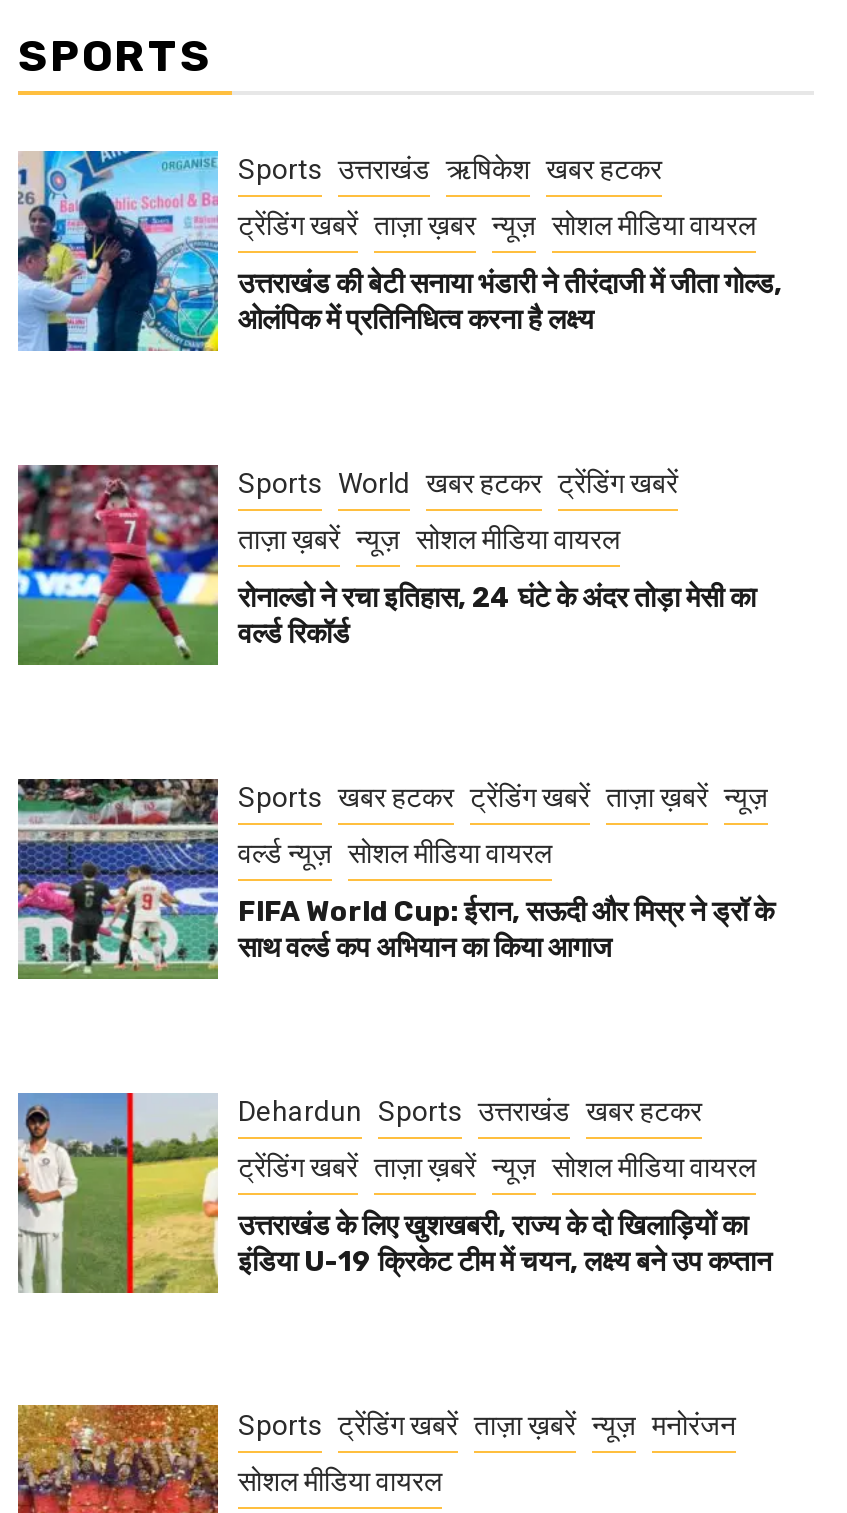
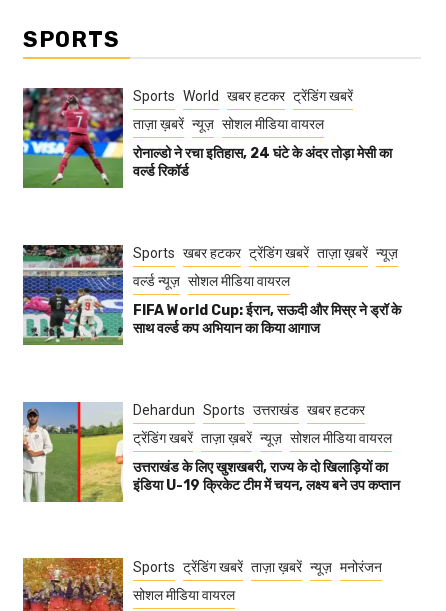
[16,149,782,353] [image] | Sports उत्तराखंड ऋषिकेश खबर हटकर | ट्रेंडिंग खबरें ताज़ा ख़बर न्यूज़ सोशल मीडिया वायरल | उत्तराखंड की बेटी सनाया भंडारी ने तीरंदाजी में जीता गोल्ड, | ओलंपिक में प्रतिनिधित्व करना है लक्ष्य -> none

